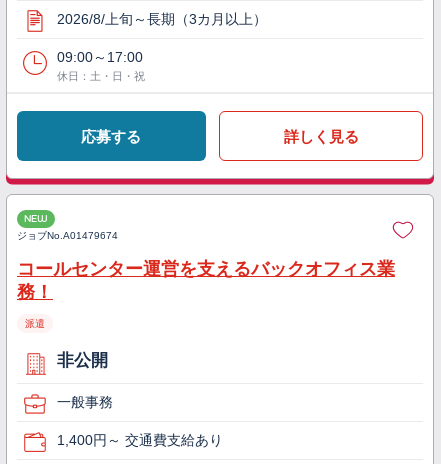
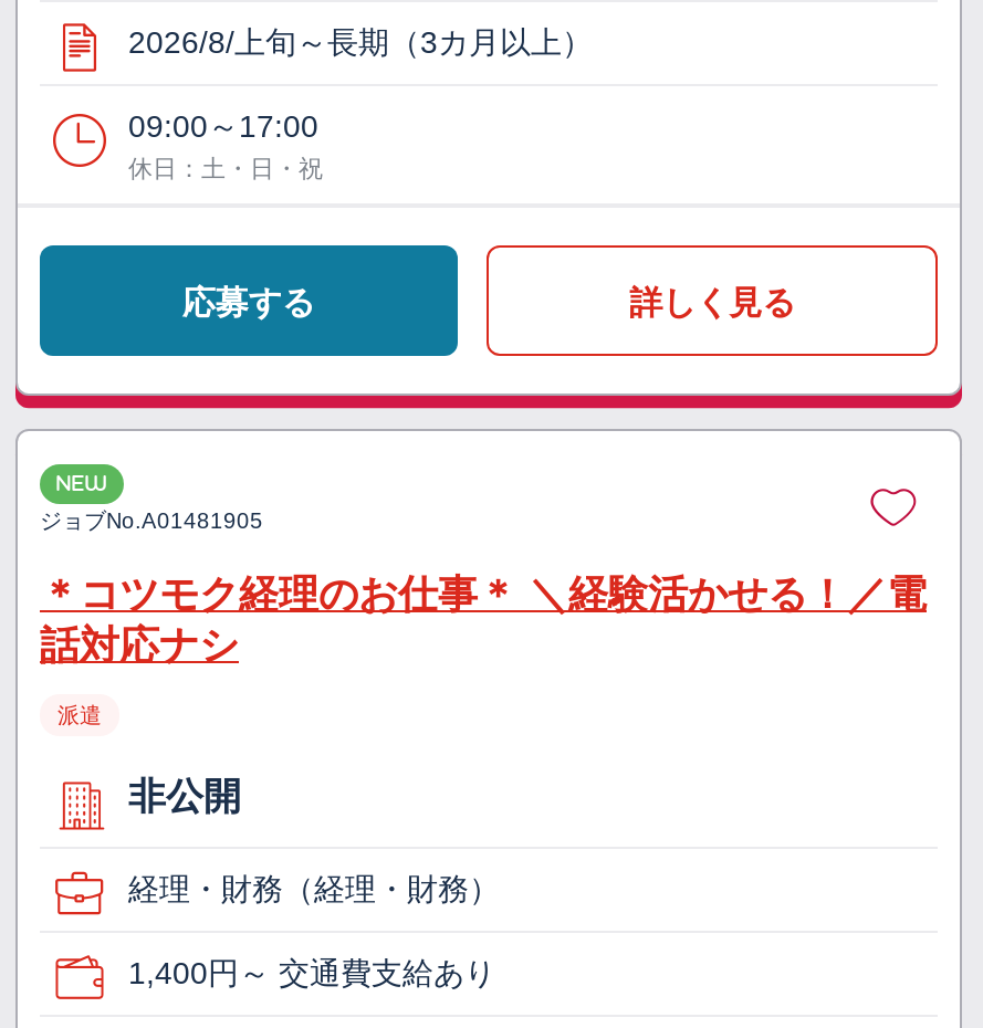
[17,230,118,241] ジョブNo. A01479674 -> [40,509,263,533] ジョブNo. A01481905
[17,259,395,302] コールセンター運営を支えるバックオフィス業 | 務！ -> [40,573,927,668] ＊コツモク経理のお仕事＊ ＼経験活かせる！／電 | 話対応ナシ
[57,394,113,410] 一般事務 -> [128,872,500,907] 経理・財務（経理・財務）

